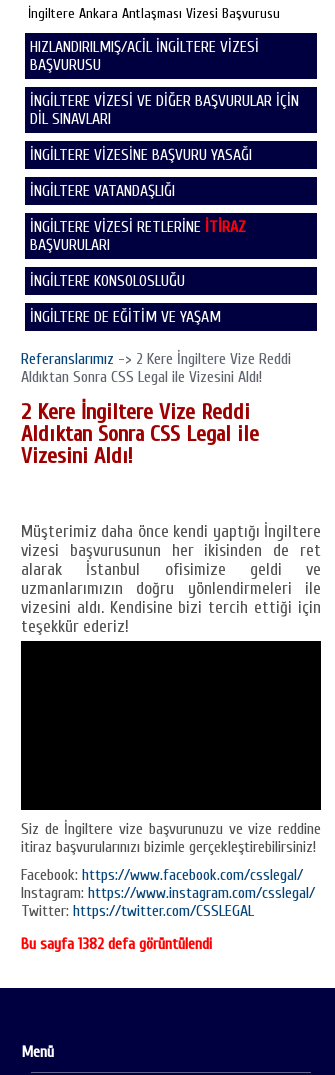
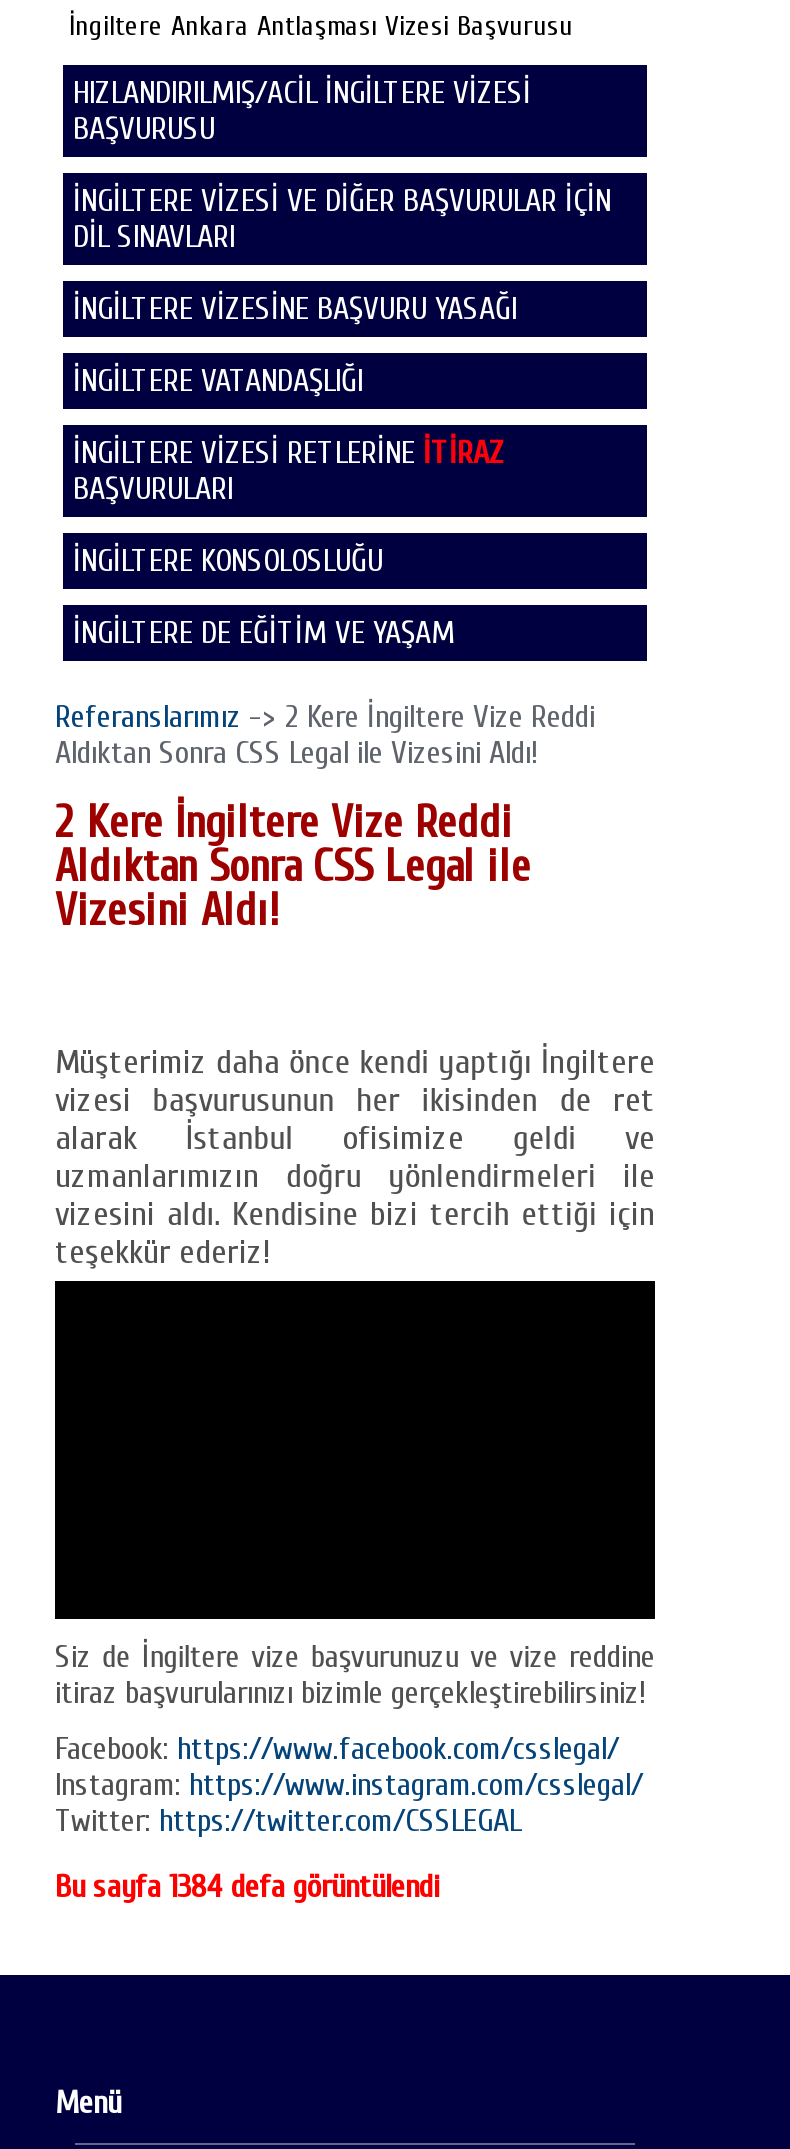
[21,935,212,953] Bu sayfa 1382 defa görüntülendi -> [55,1869,439,1905] Bu sayfa 1384 defa görüntülendi

